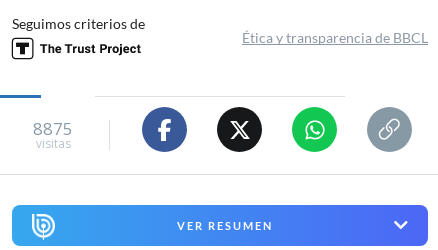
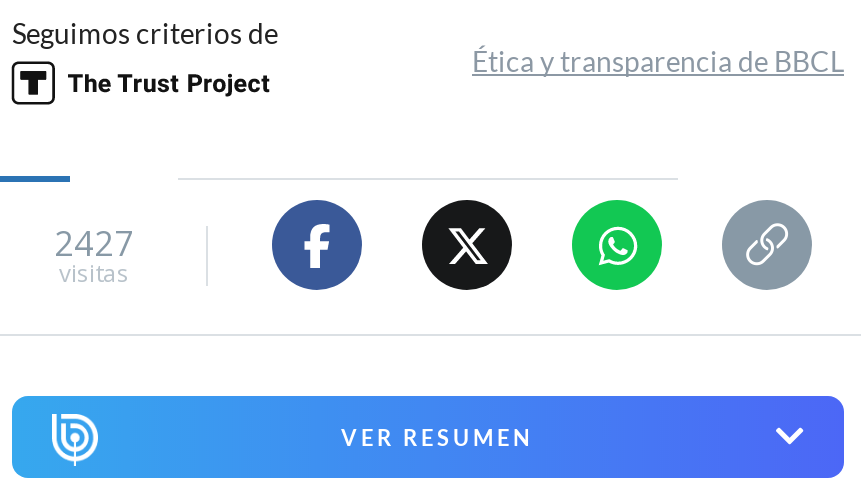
[33,117,73,140] 8875 -> [54,219,134,265] 2427

